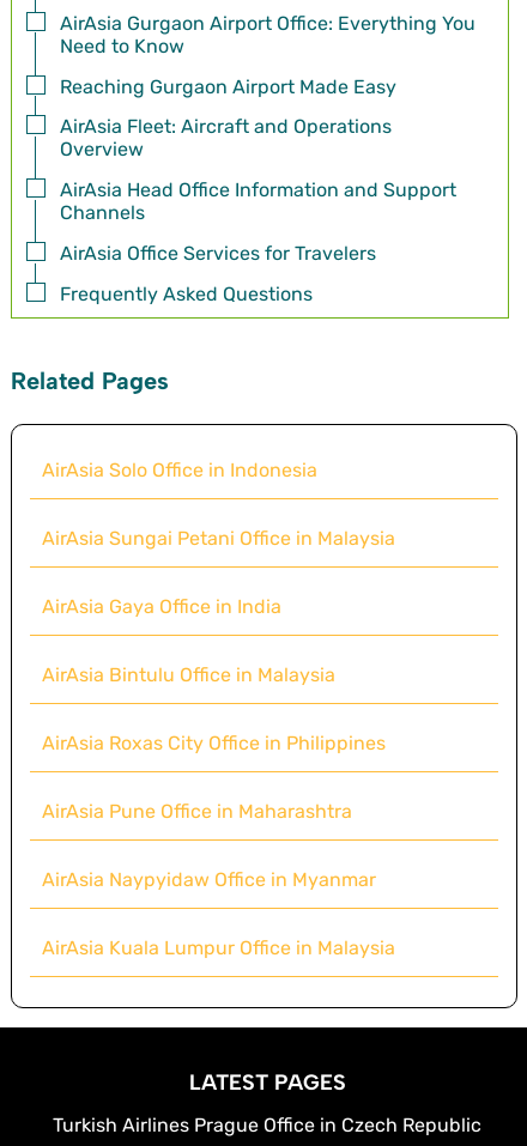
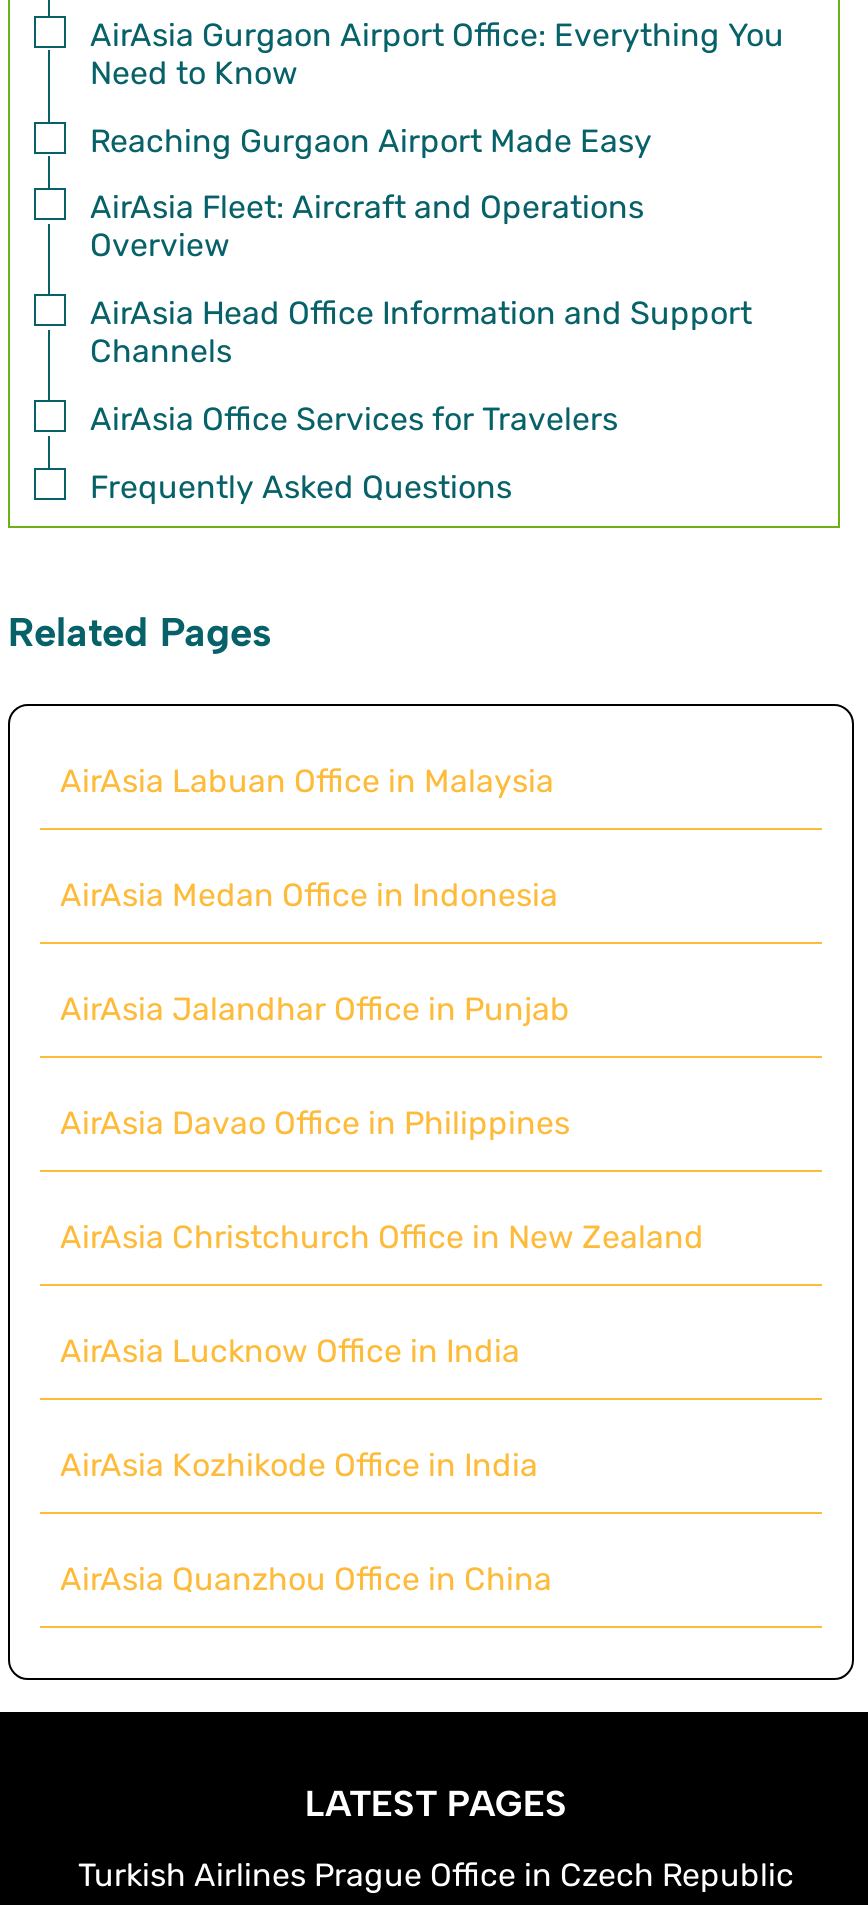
[42,458,317,481] AirAsia Solo Office in Indonesia -> [60,762,554,800] AirAsia Labuan Office in Malaysia
[42,527,395,549] AirAsia Sungai Petani Office in Malaysia -> [60,876,558,914] AirAsia Medan Office in Indonesia
[42,595,281,618] AirAsia Gaya Office in India -> [60,990,570,1028] AirAsia Jalandhar Office in Punjab
[42,663,335,686] AirAsia Bintulu Office in Malaysia -> [60,1104,570,1142] AirAsia Davao Office in Philippines
[42,731,386,754] AirAsia Roxas City Office in Philippines -> [60,1218,704,1256] AirAsia Christchurch Office in New Zealand
[42,800,352,822] AirAsia Pune Office in Maharashtra -> [60,1332,520,1370] AirAsia Lucknow Office in India
[42,868,376,891] AirAsia Naypyidaw Office in Myanmar -> [60,1446,538,1484] AirAsia Kozhikode Office in India
[42,936,395,959] AirAsia Kuala Lumpur Office in Malaysia -> [60,1560,552,1598] AirAsia Quanzhou Office in China

